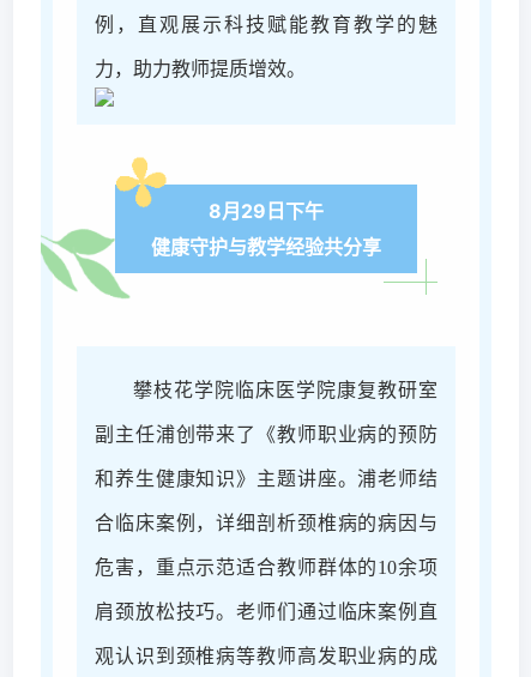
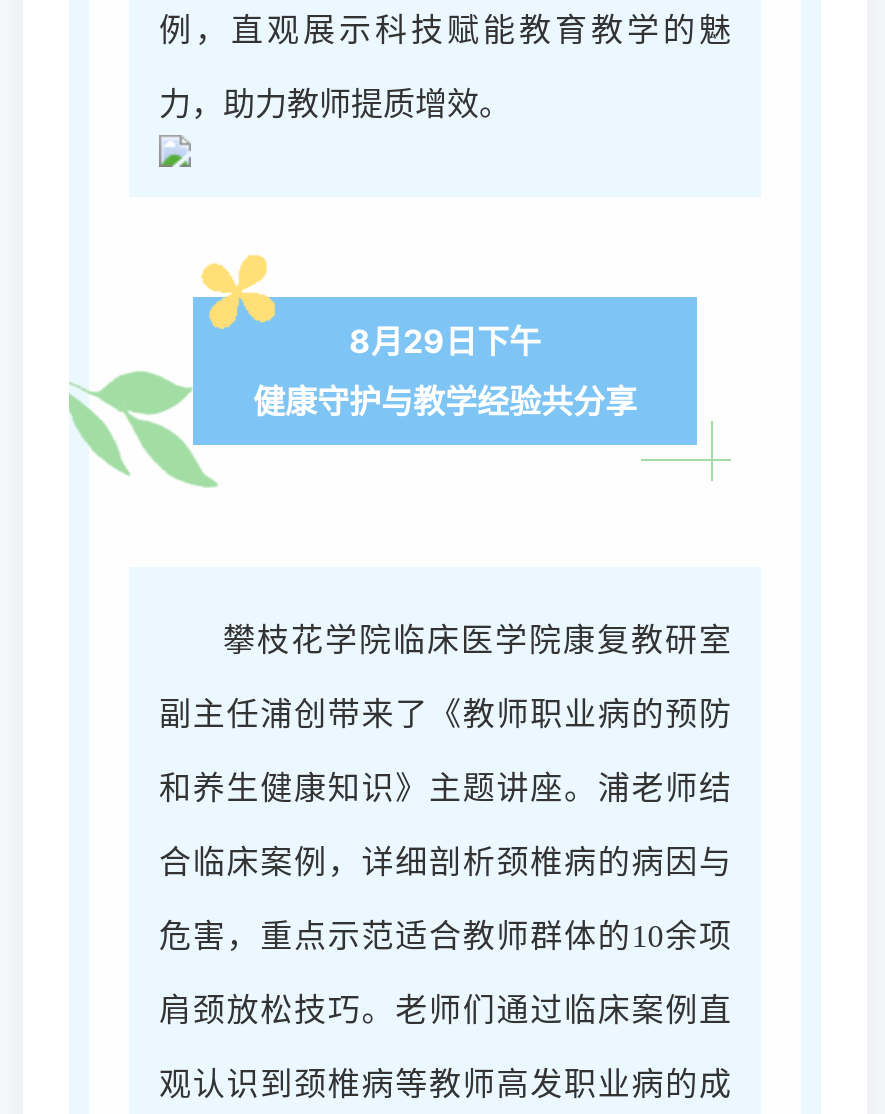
[115,156,168,208] [image] -> [193,251,279,335] [image]

